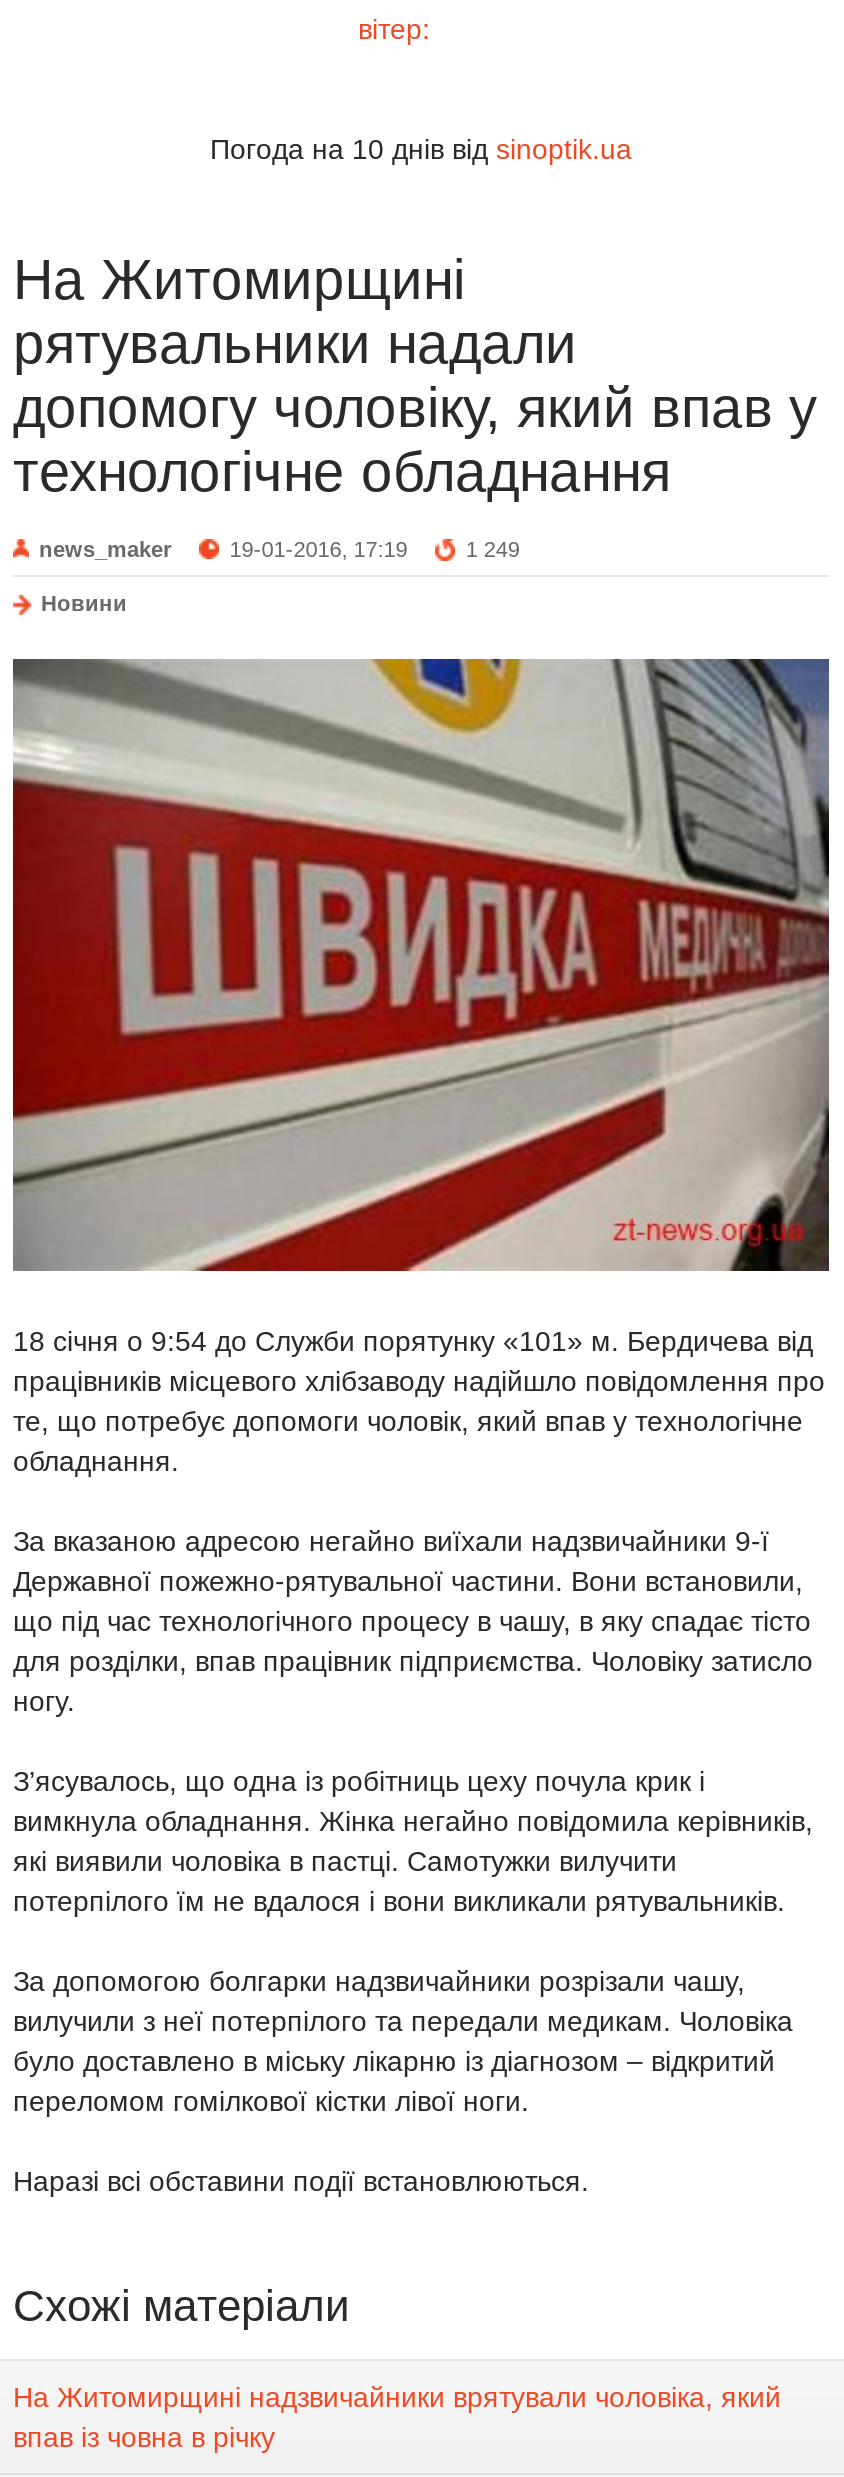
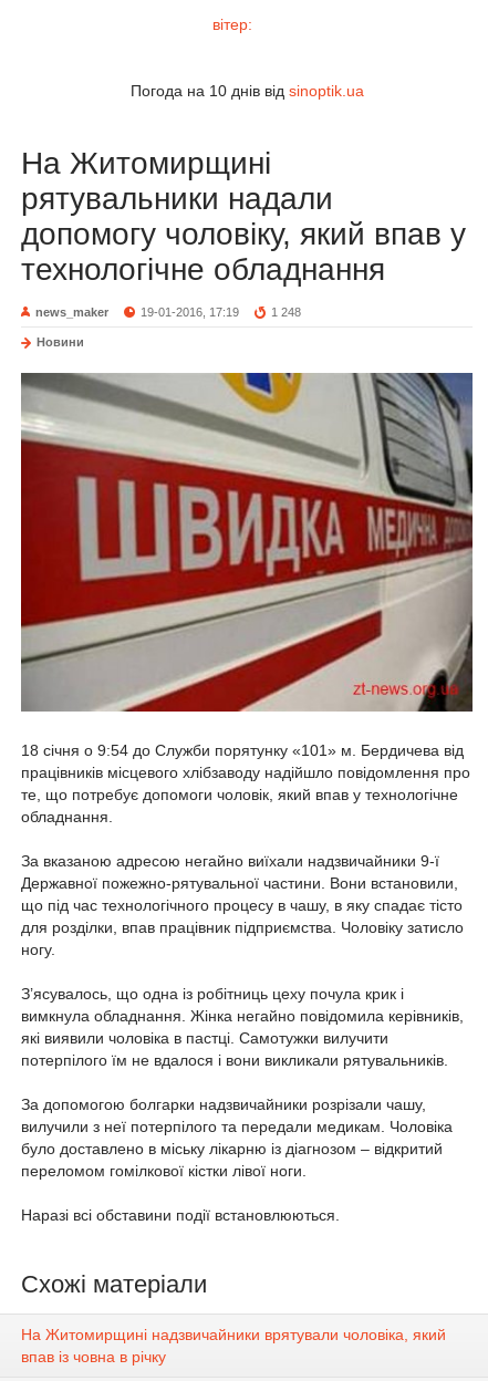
[466,537,520,561] 1 249 -> [272,305,301,319] 1 248

